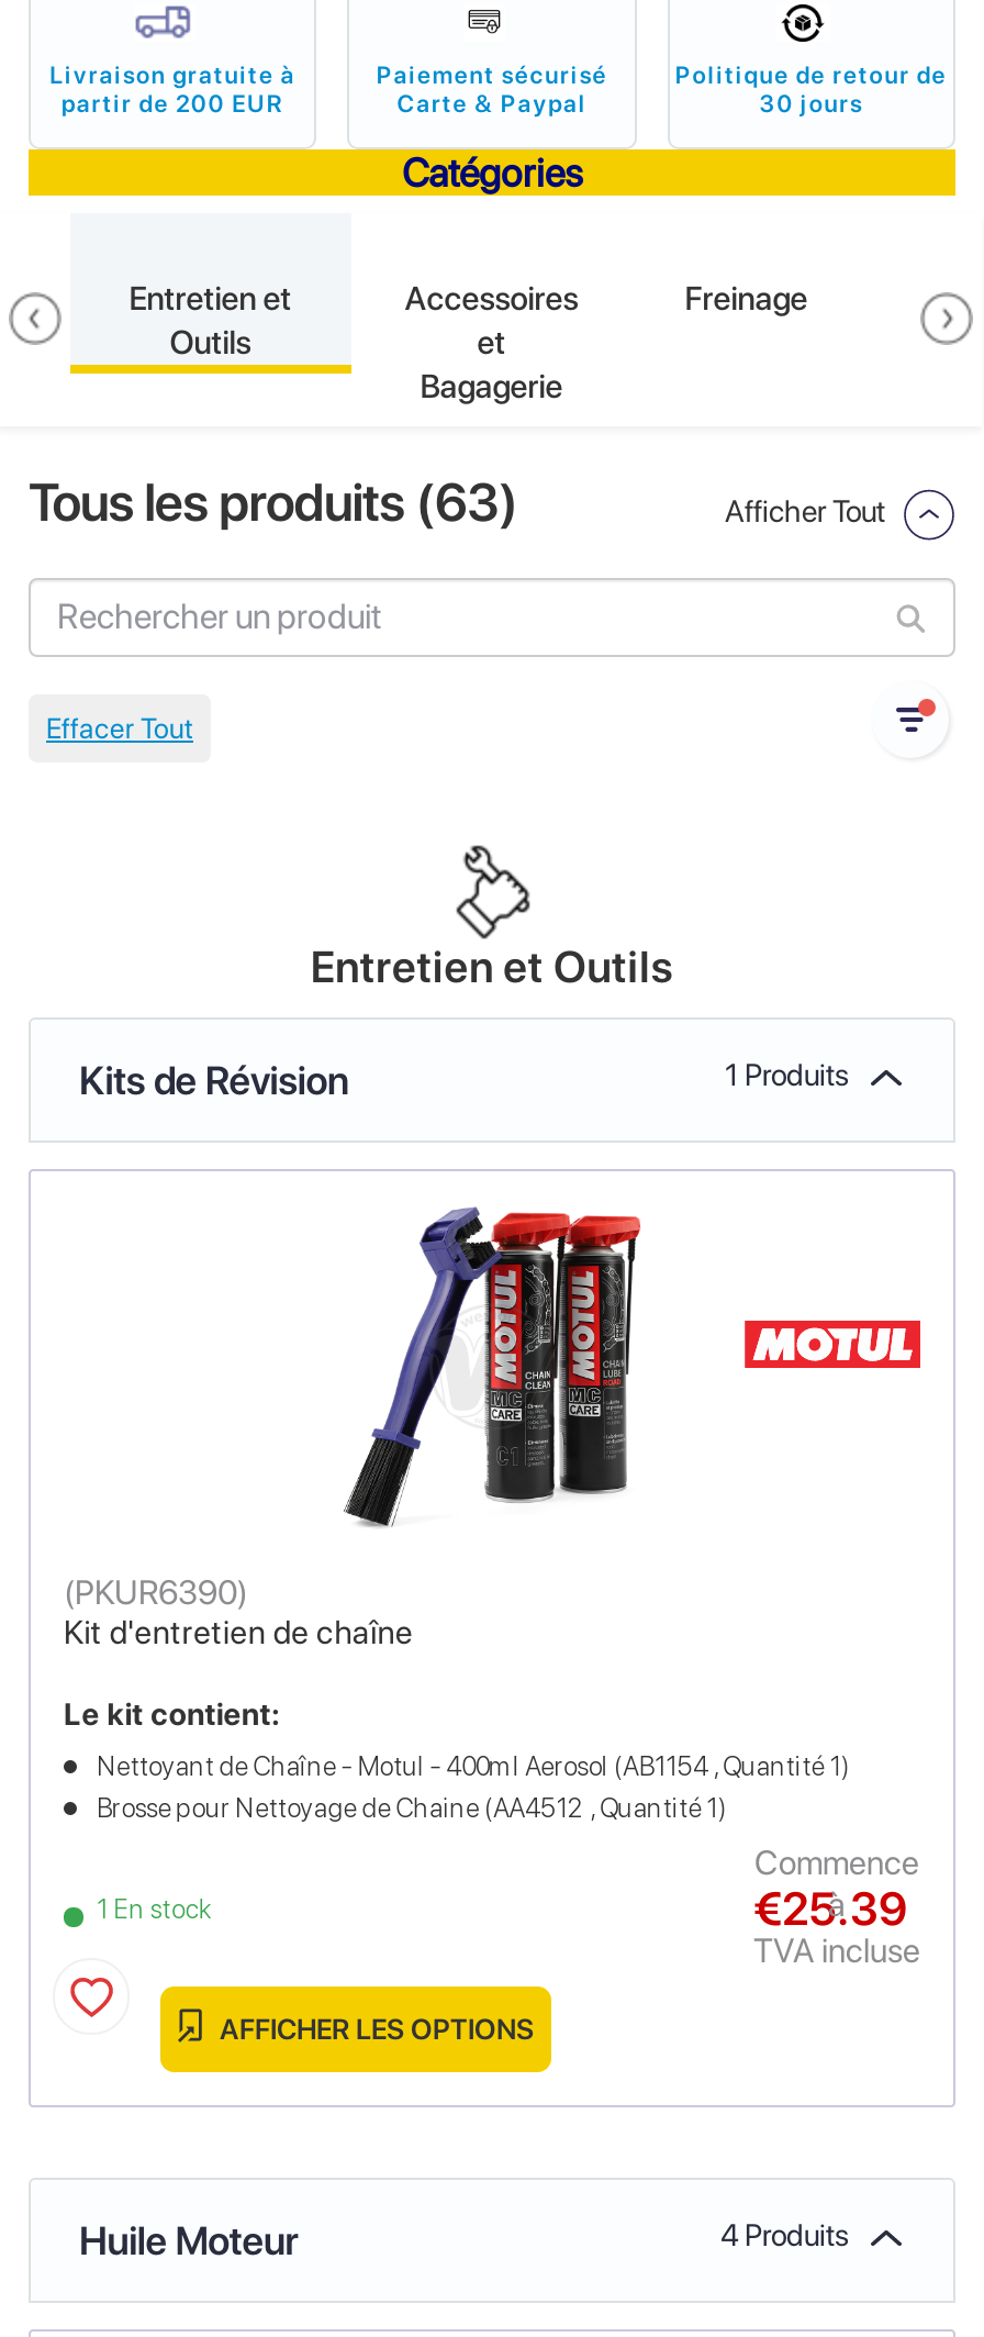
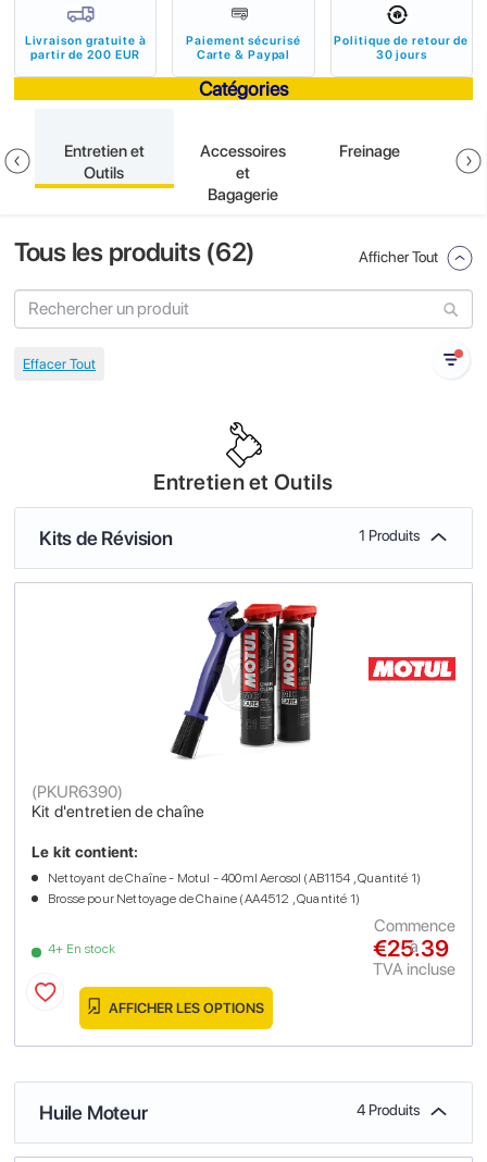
[29,470,519,534] Tous les produits (63) -> [14,236,256,268] Tous les produits (62)
[97,1894,213,1925] 1 En stock -> [48,941,116,956] 4+ En stock

